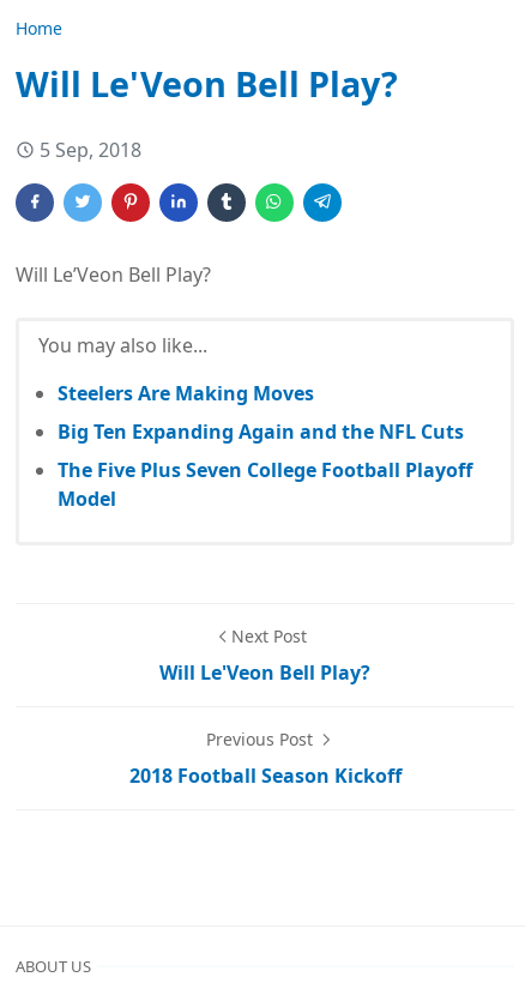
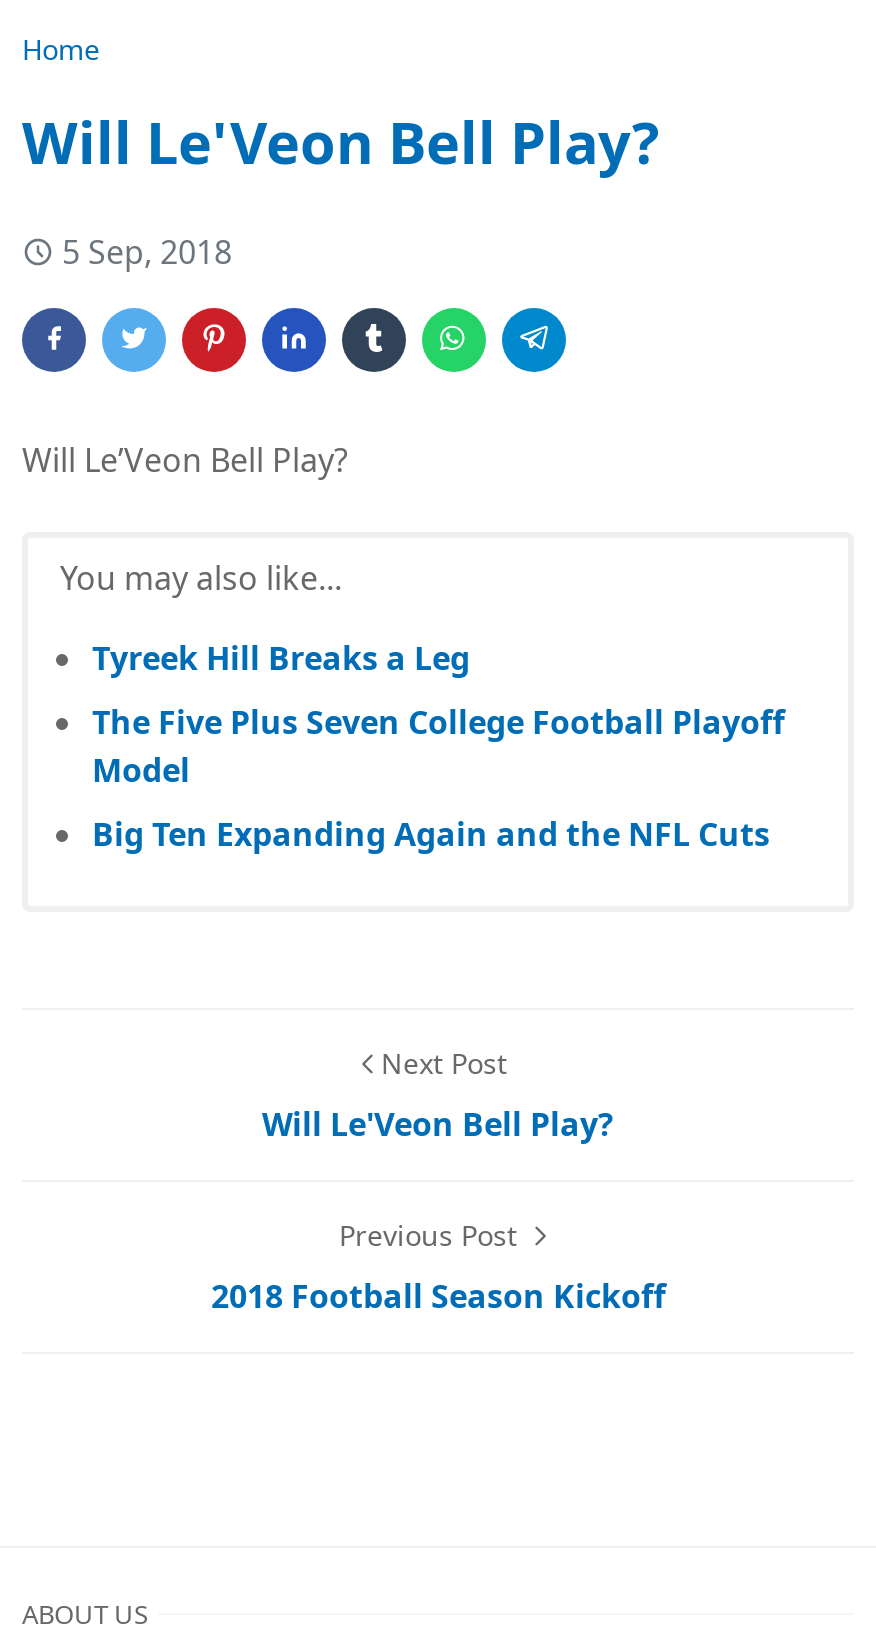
[58,380,314,406] Steelers Are Making Moves -> [92,636,470,680] Tyreek Hill Breaks a Leg
moved [58,418,464,445] -> [92,812,770,856]: Big Ten Expanding Again and the NFL Cuts
moved [58,457,472,512] -> [92,700,784,792]: The Five Plus Seven College Football Playoff | Model

